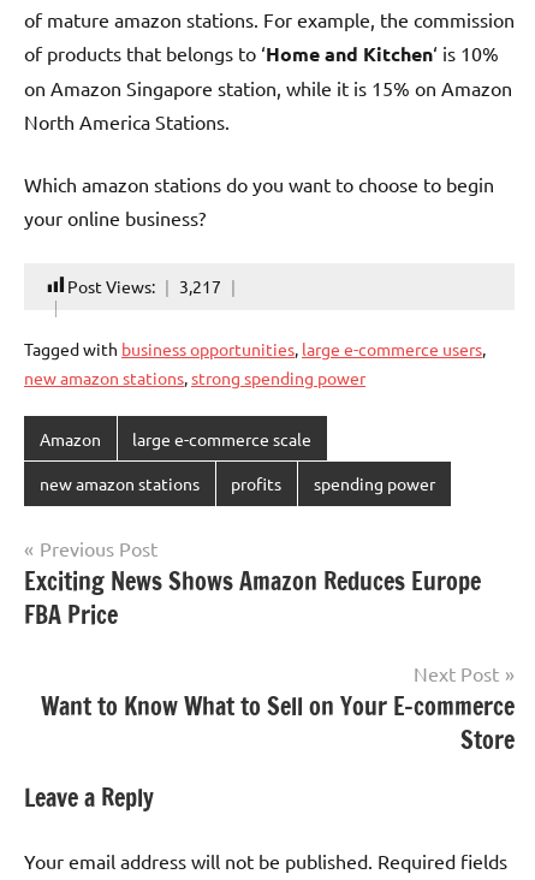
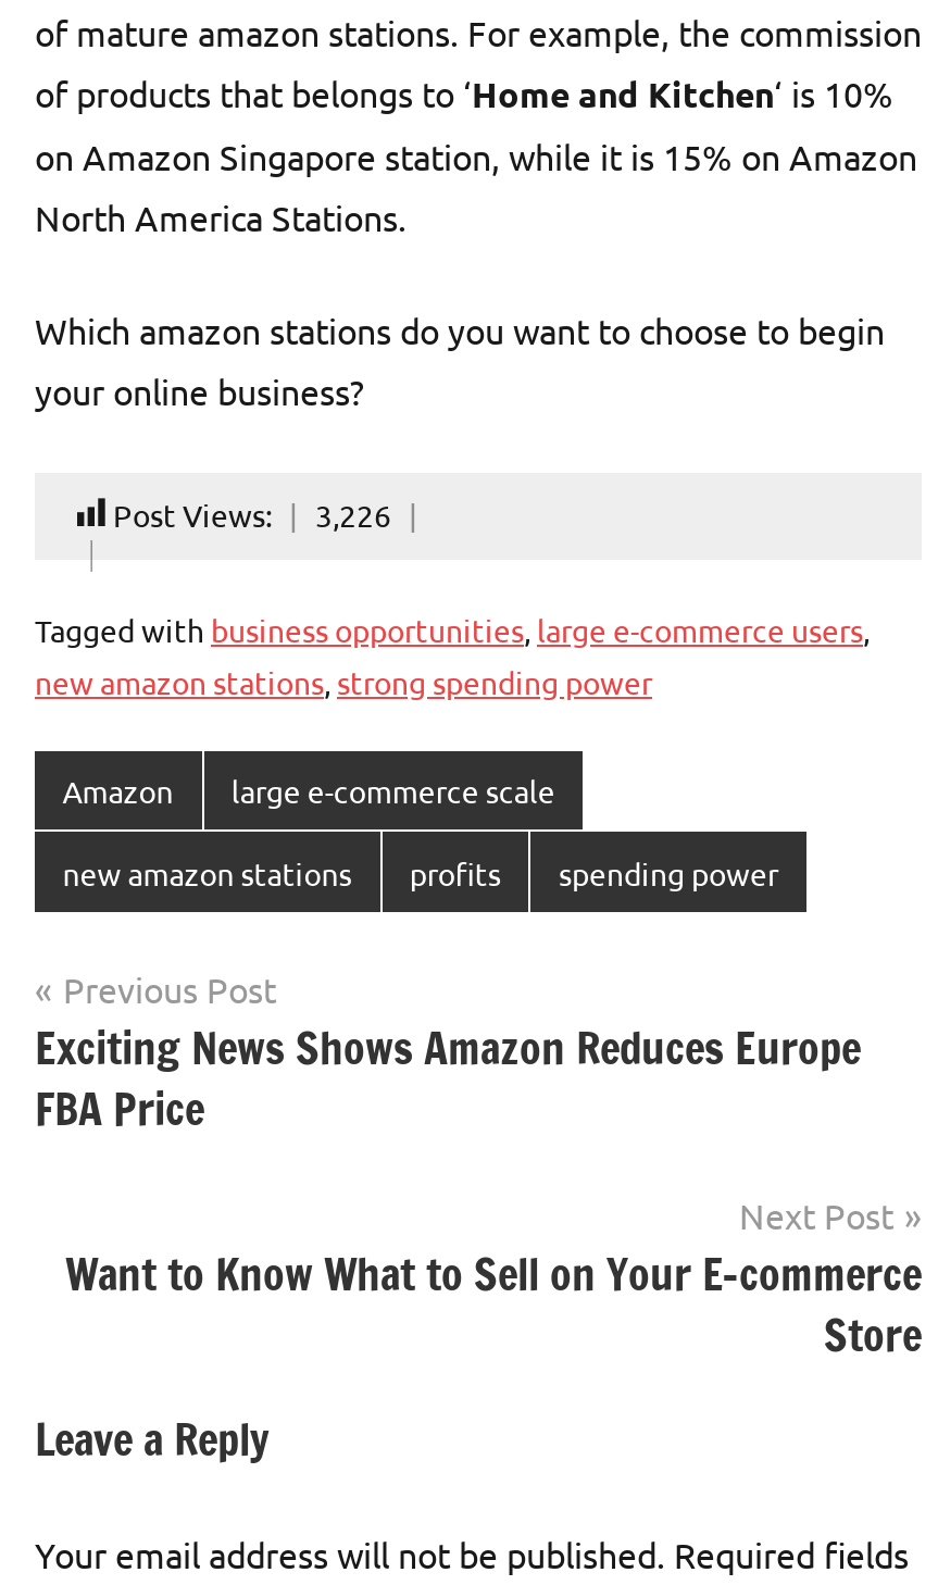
[67,275,221,296] Post Views: 3,217 -> [113,495,391,534] Post Views: 3,226

